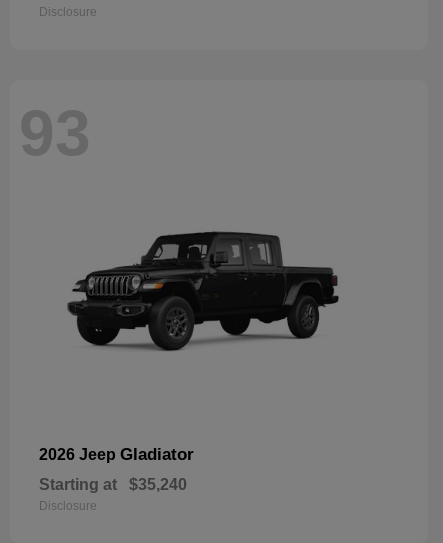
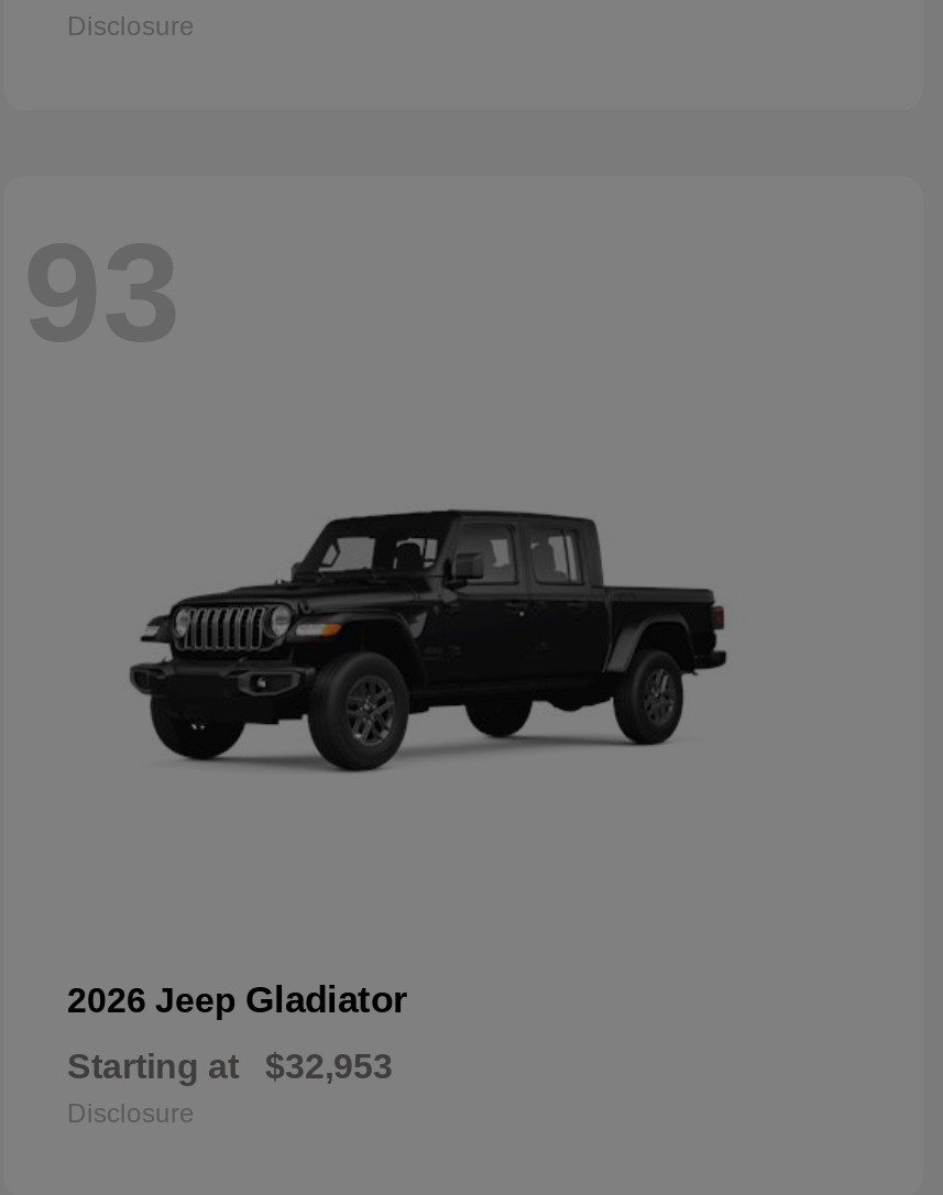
[39,476,187,493] Starting at $35,240 -> [67,1048,393,1086] Starting at $32,953

